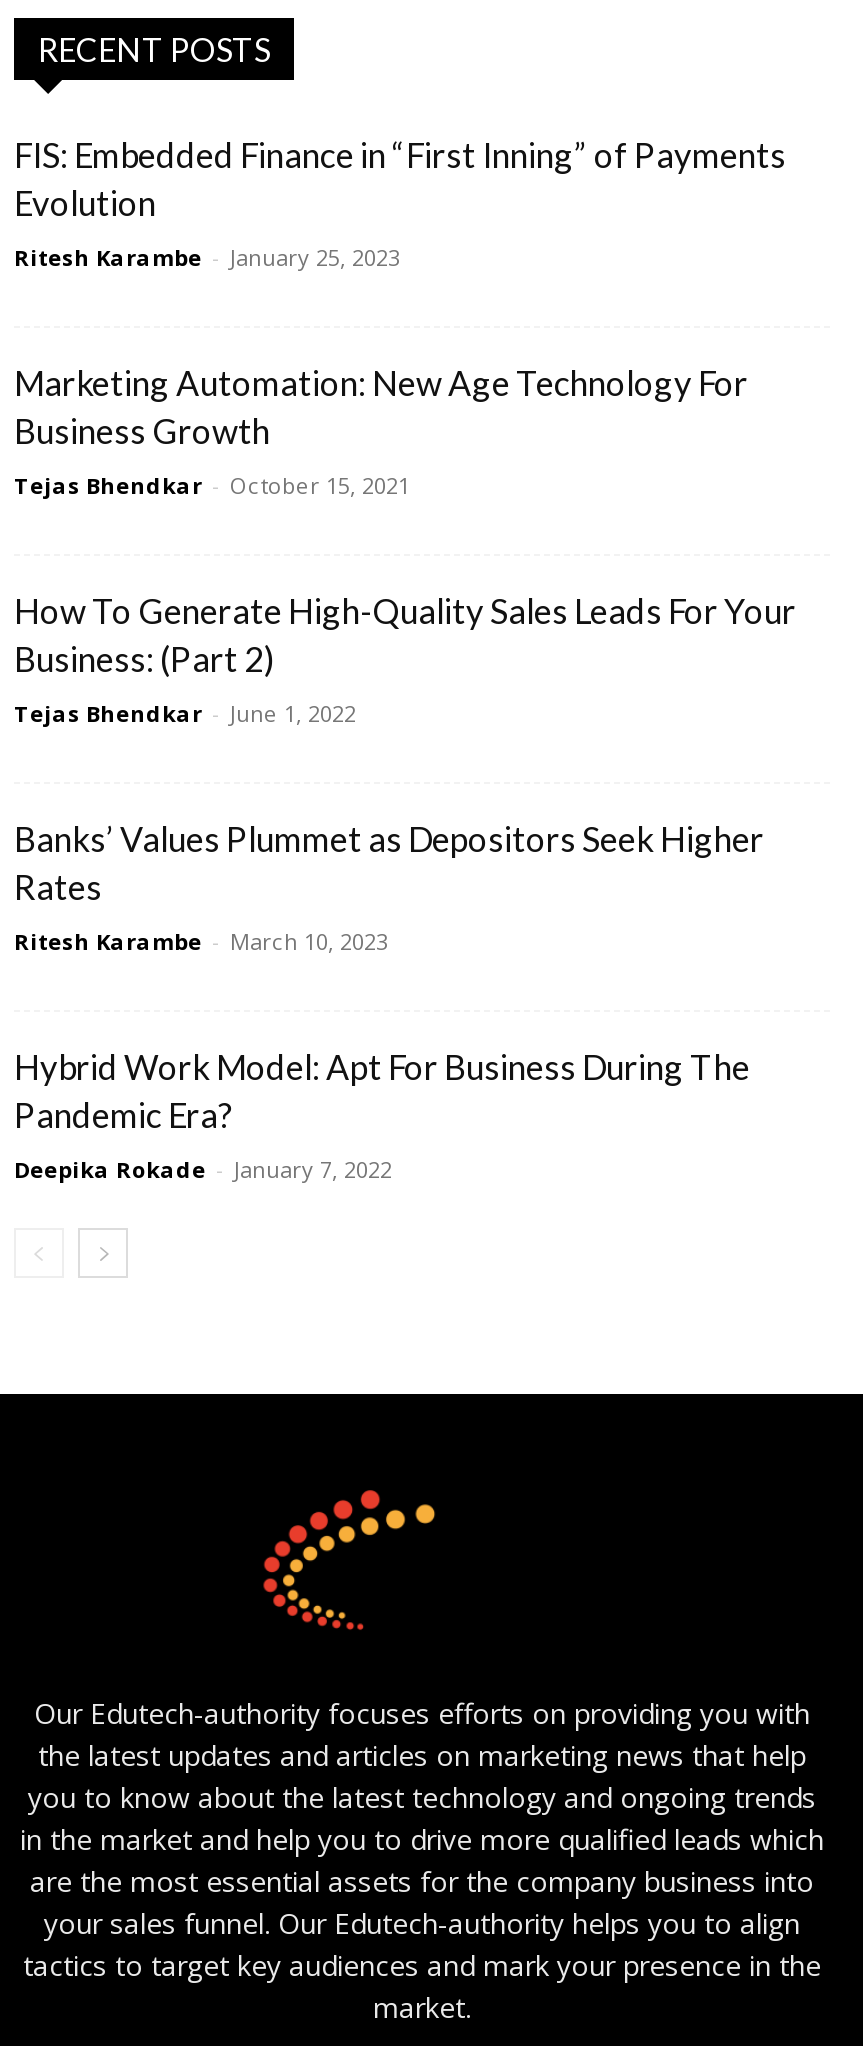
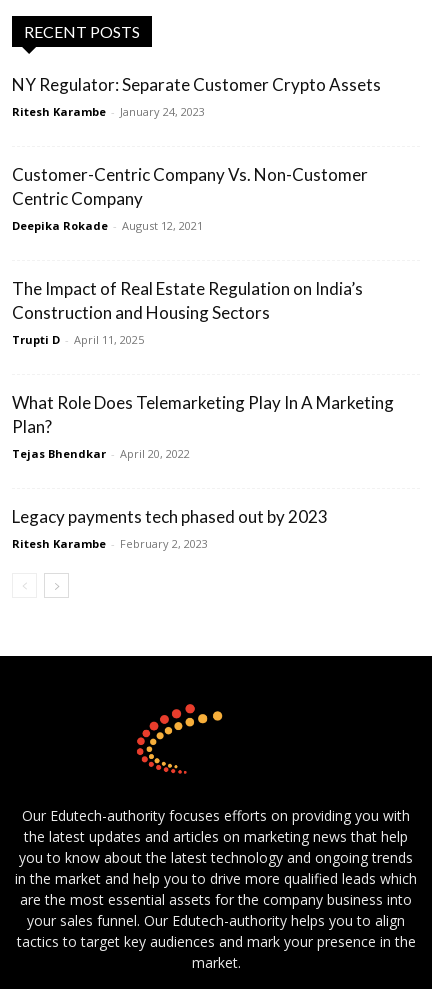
[14,135,786,273] FIS: Embedded Finance in “First Inning” of Payments | Evolution | Ritesh Karambe - January 25, 2023 -> [12,74,381,119] NY Regulator: Separate Customer Crypto Assets | Ritesh Karambe - January 24, 2023
[14,363,748,501] Marketing Automation: New Age Technology For | Business Growth | Tejas Bhendkar - October 15, 2021 -> [12,164,368,233] Customer-Centric Company Vs. Non-Customer | Centric Company | Deepika Rokade - August 12, 2021
[14,591,796,729] How To Generate High-Quality Sales Leads For Your | Business: (Part 2) | Tejas Bhendkar - June 1, 2022 -> [12,278,363,347] The Impact of Real Estate Regulation on India’s | Construction and Housing Sectors | Trupti D - April 11, 2025
[14,819,764,957] Banks’ Values Plummet as Depositors Seek Higher | Rates | Ritesh Karambe - March 10, 2023 -> [12,392,394,461] What Role Does Telemarketing Play In A Marketing | Plan? | Tejas Bhendkar - April 20, 2022
[14,1047,750,1185] Hybrid Work Model: Apt For Business During The | Pandemic Era? | Deepika Rokade - January 7, 2022 -> [12,506,328,551] Legacy payments tech phased out by 2023 | Ritesh Karambe - February 2, 2023

